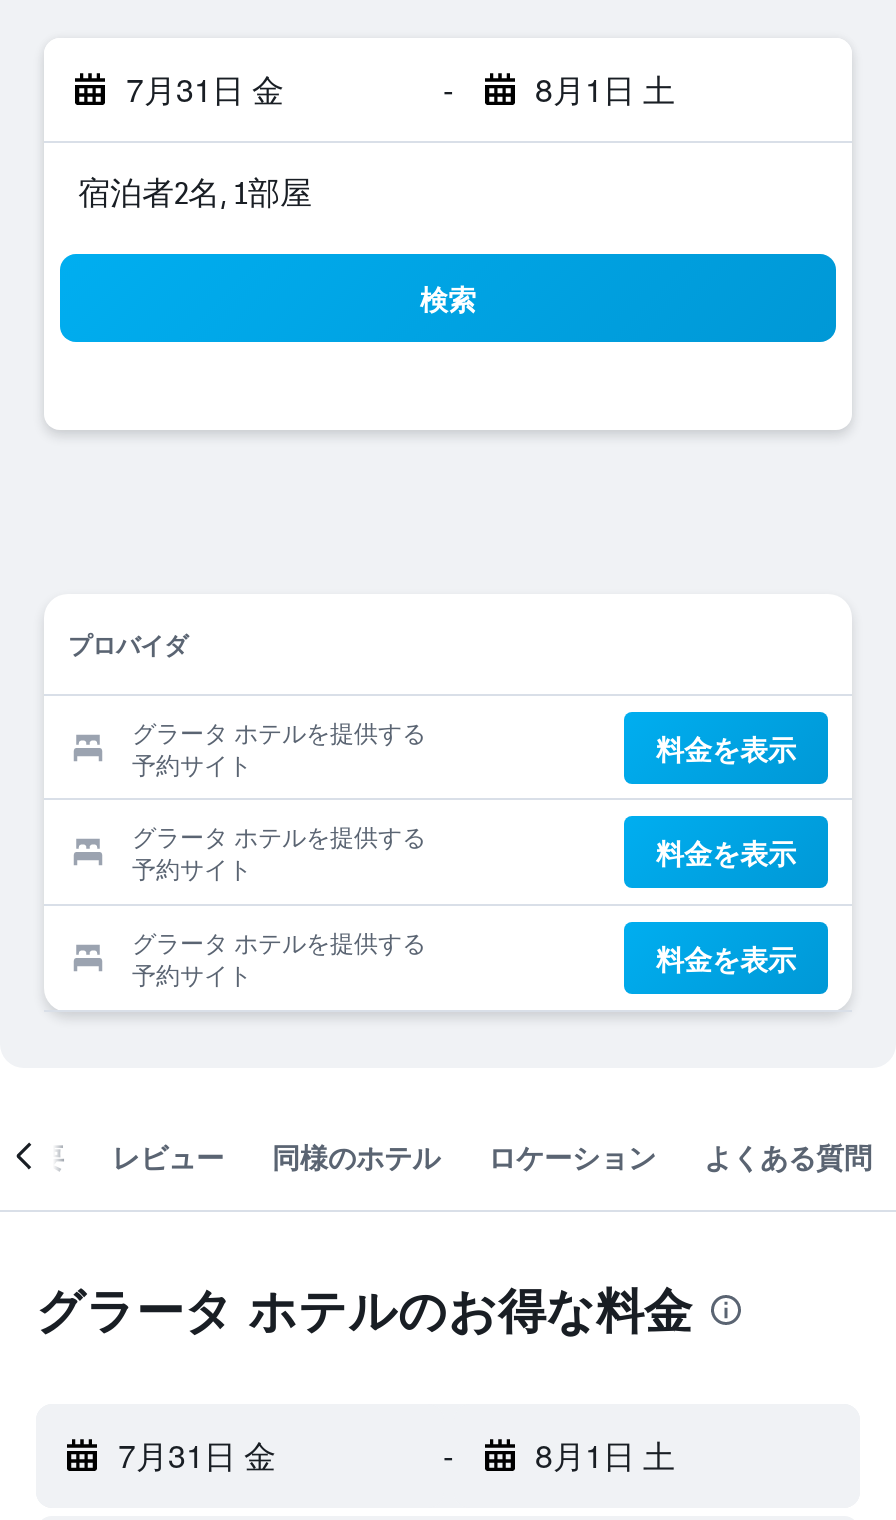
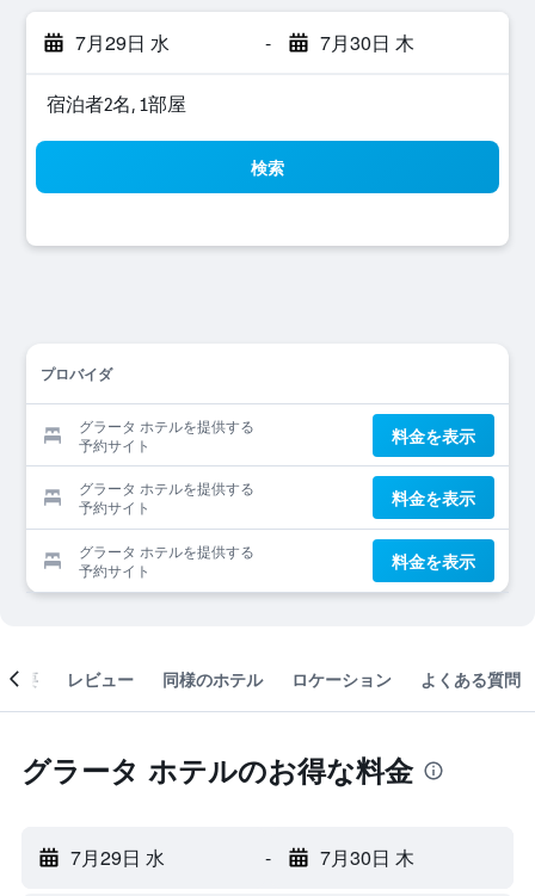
[126,66,284,112] 7月31日 金 -> [75,29,170,56] 7月29日 水
[535,66,675,112] 8月1日 土 -> [319,29,414,56] 7月30日 木
[118,1432,276,1478] 7月31日 金 -> [70,844,165,871] 7月29日 水
[535,1432,675,1478] 8月1日 土 -> [319,844,414,871] 7月30日 木

